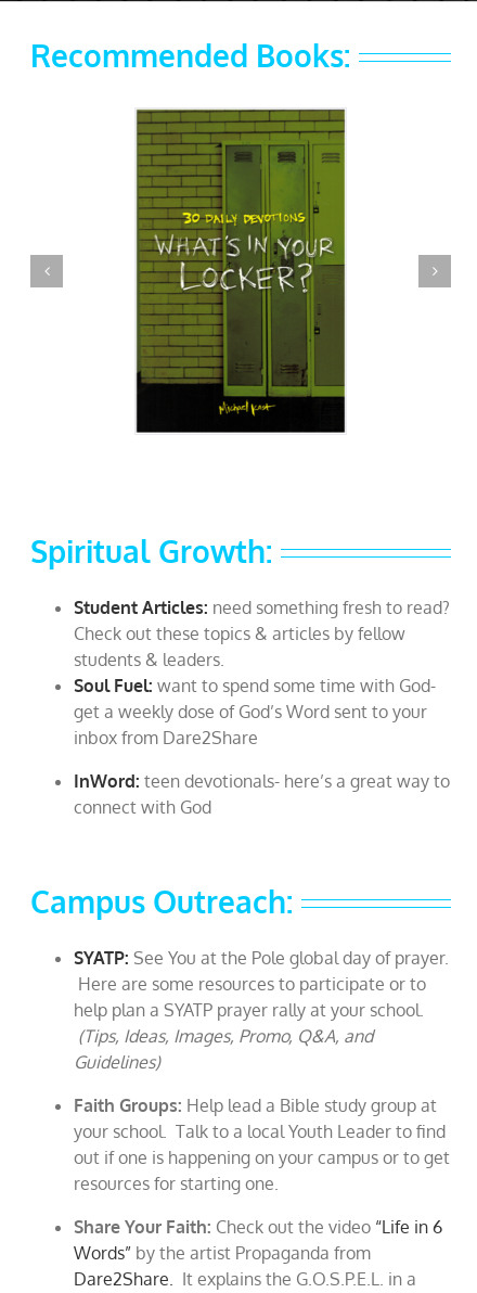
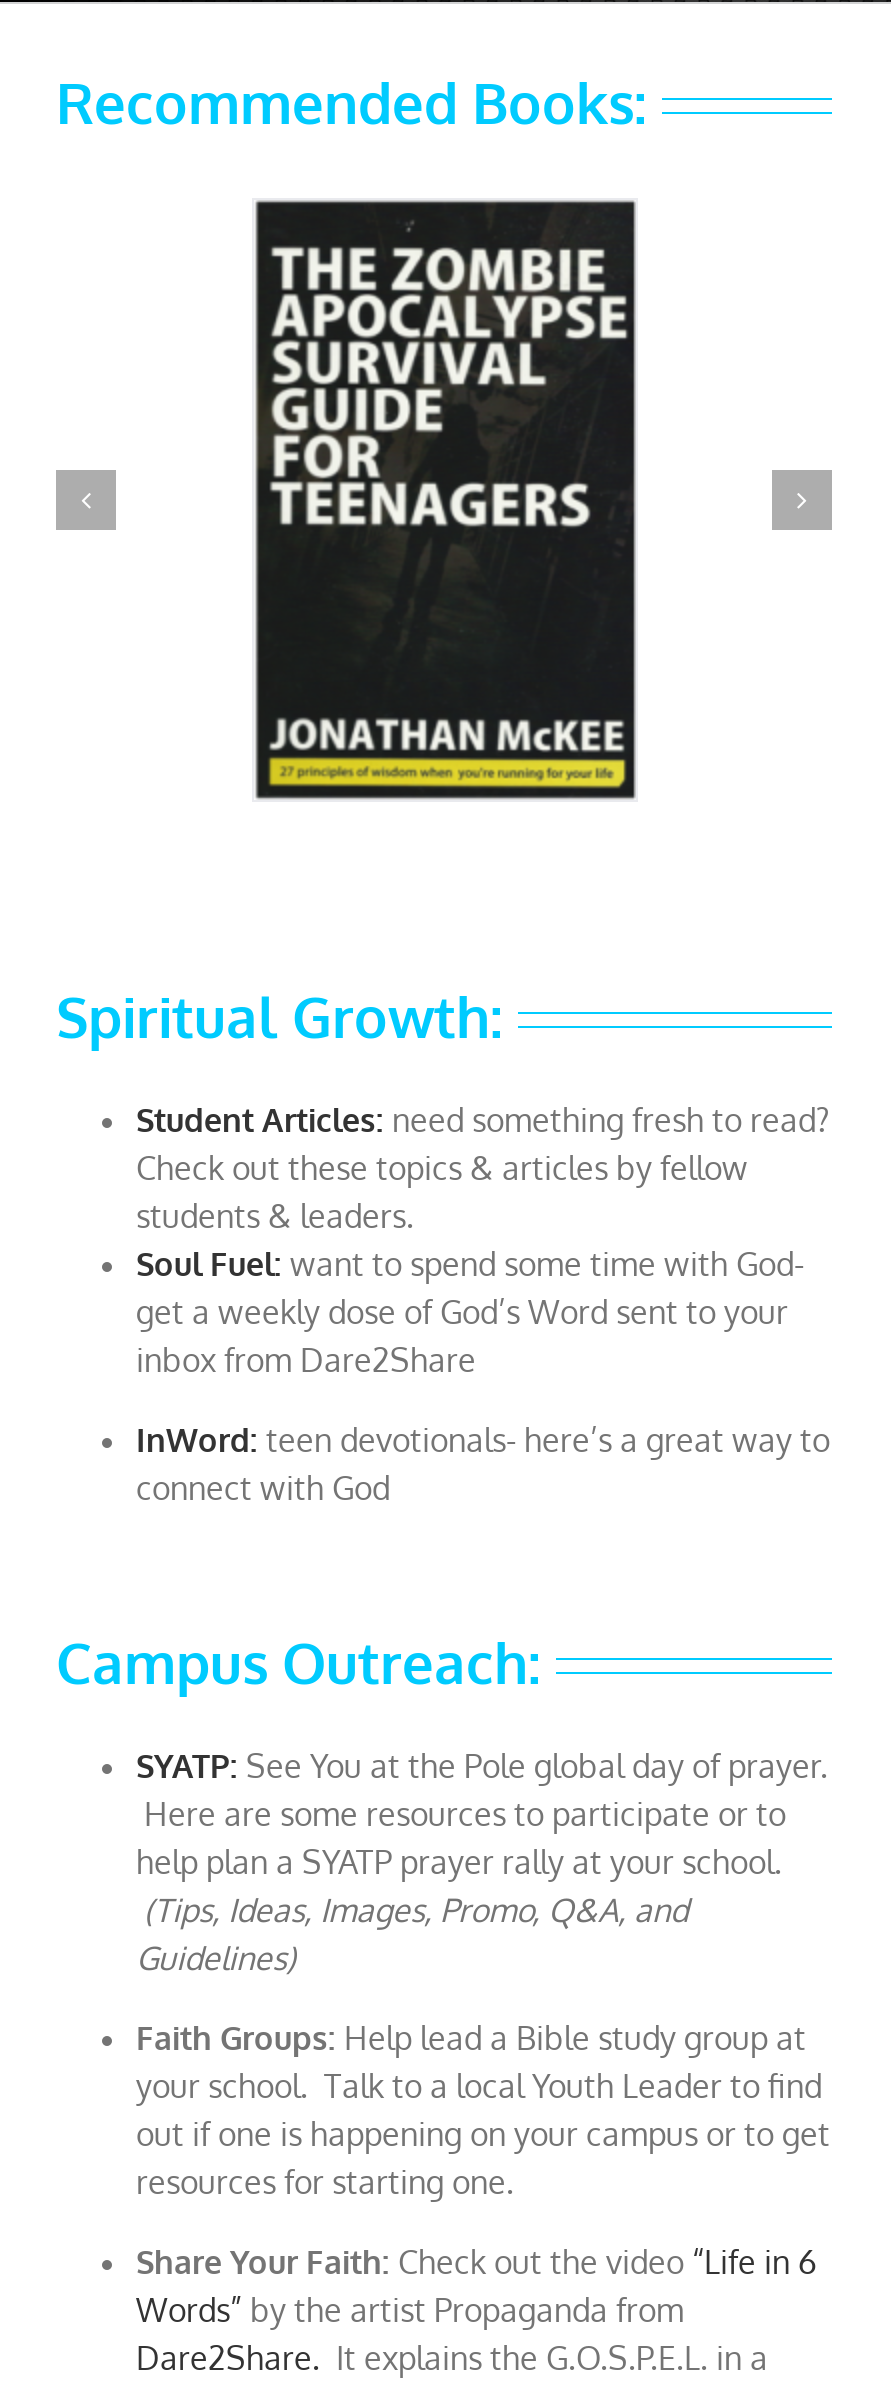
[136,108,346,433] [image] -> [252,200,636,798] [image]

